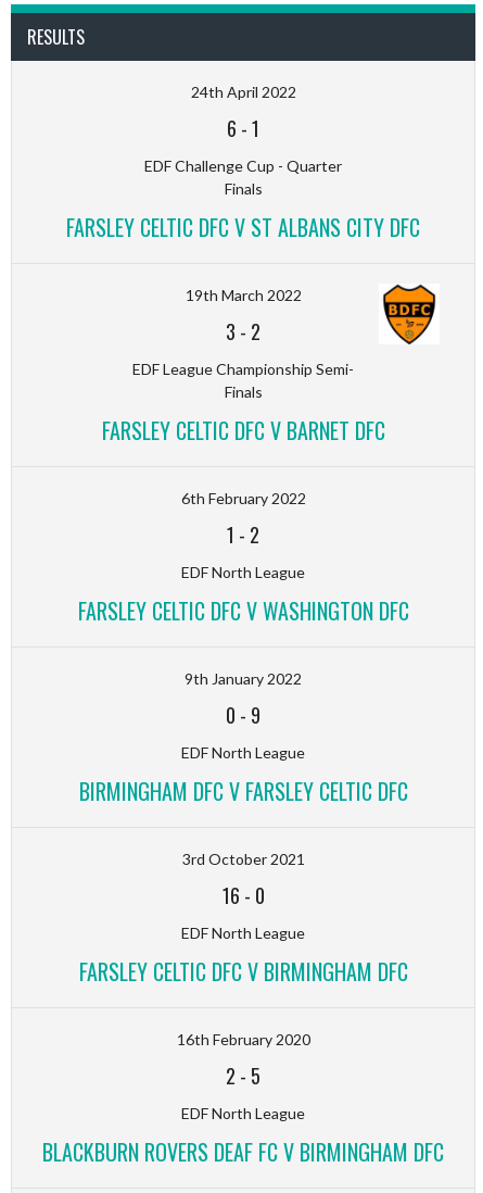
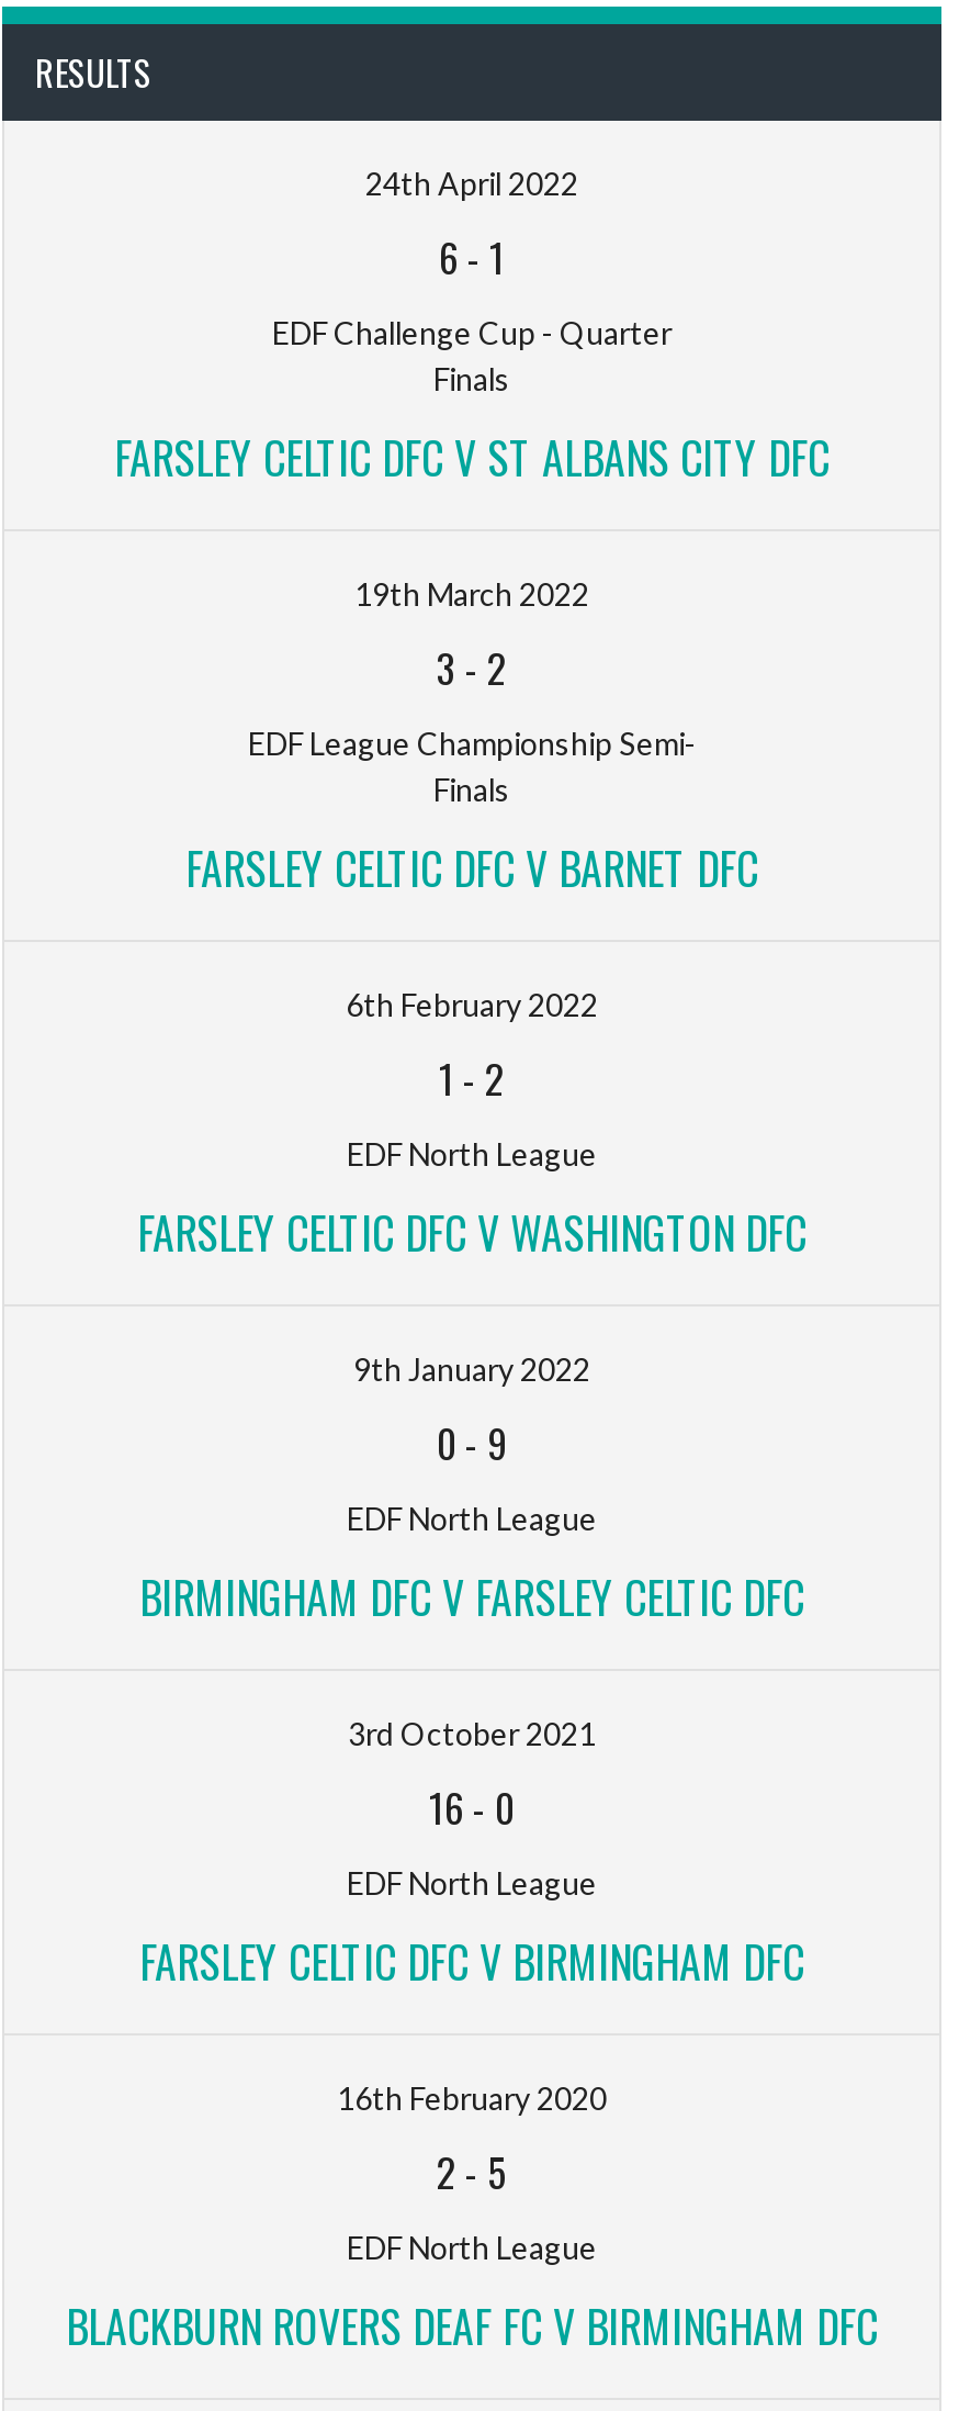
[382,284,436,346] [image] -> none

